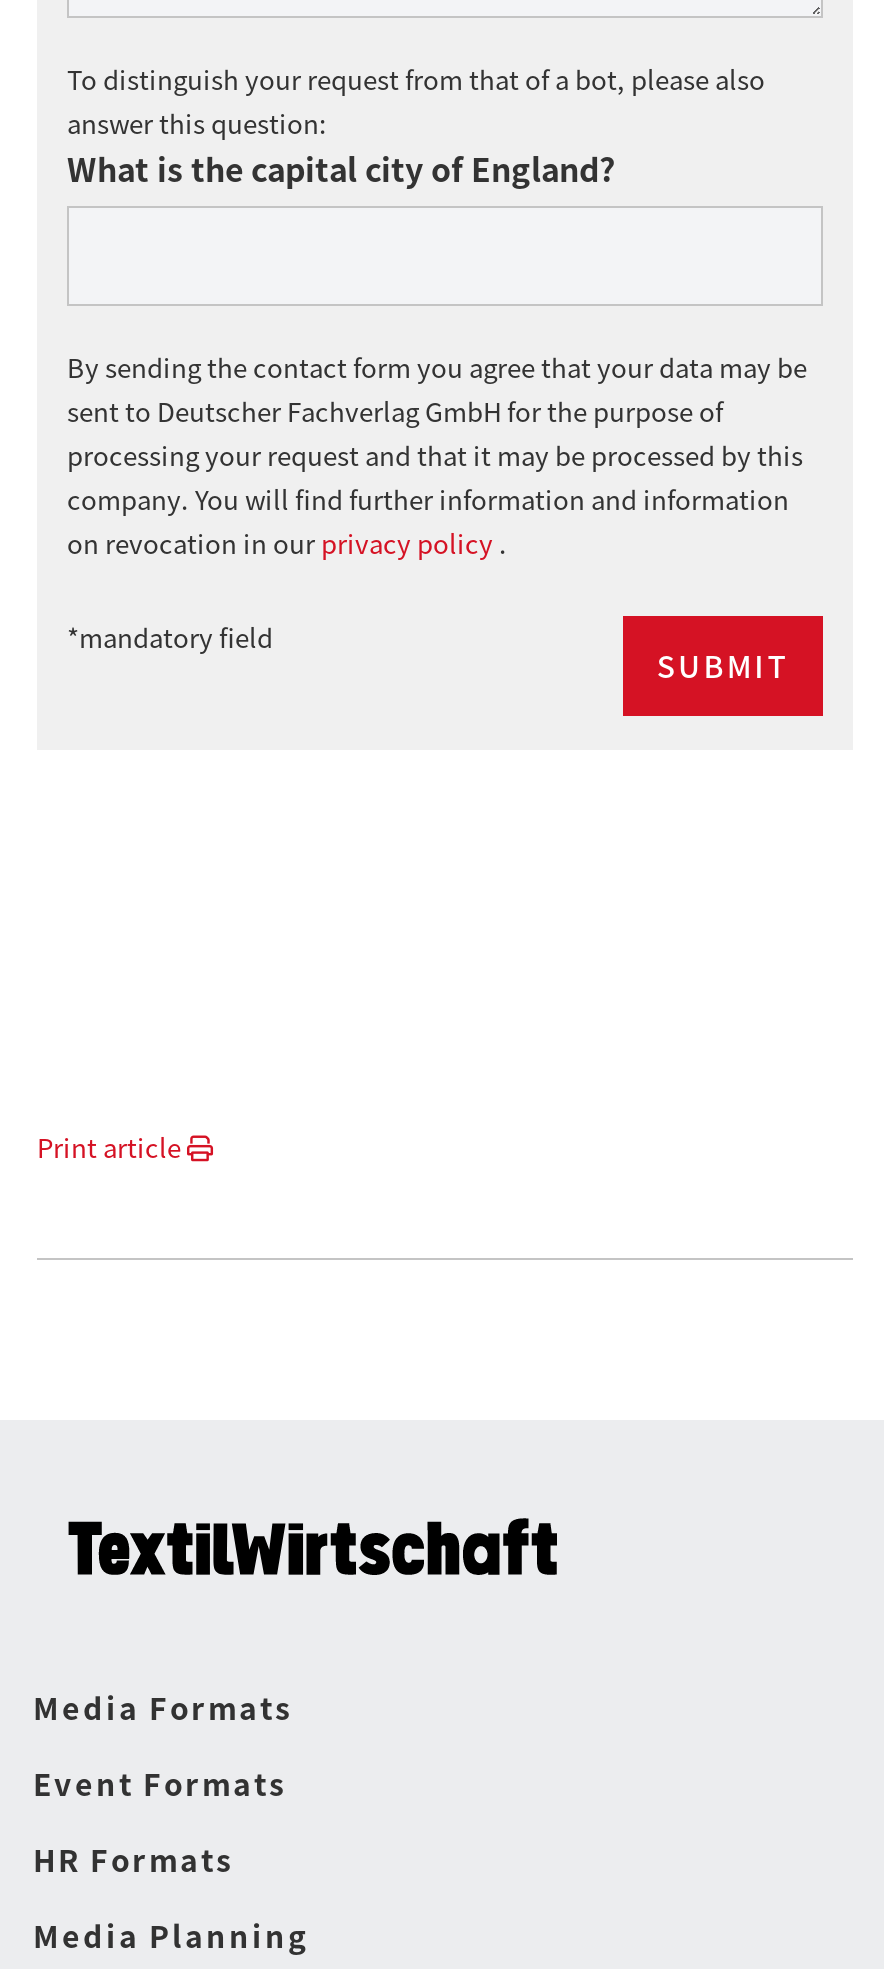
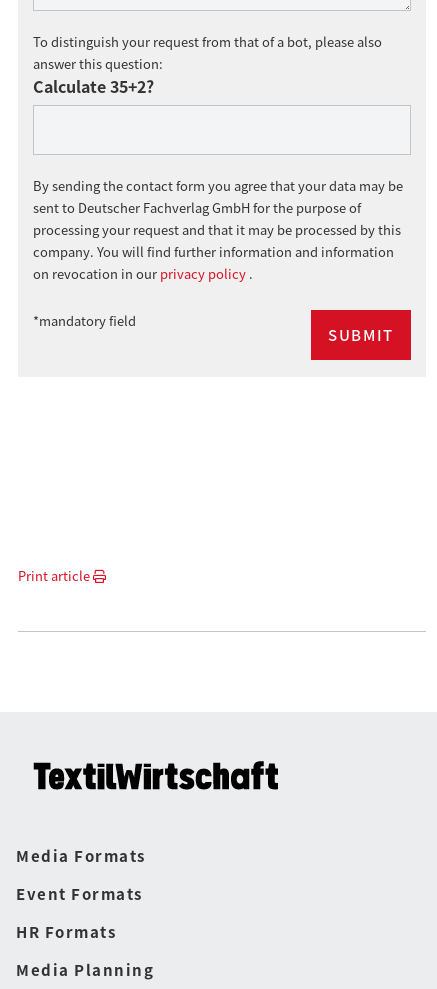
[67,144,615,192] What is the capital city of England? -> [33,74,154,98] Calculate 35+2?

